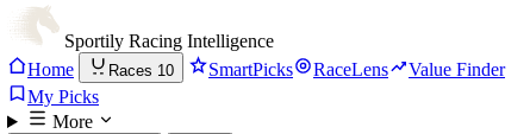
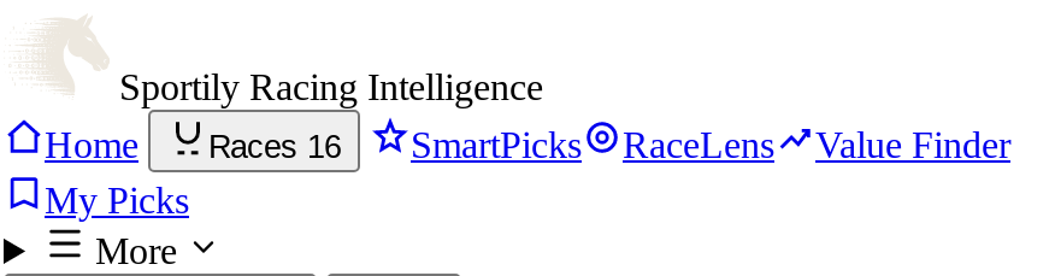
[27,59,505,79] Home Races 10 SmartPicks RaceLens Value Finder -> [45,124,1010,165] Home Races 16 SmartPicks RaceLens Value Finder

